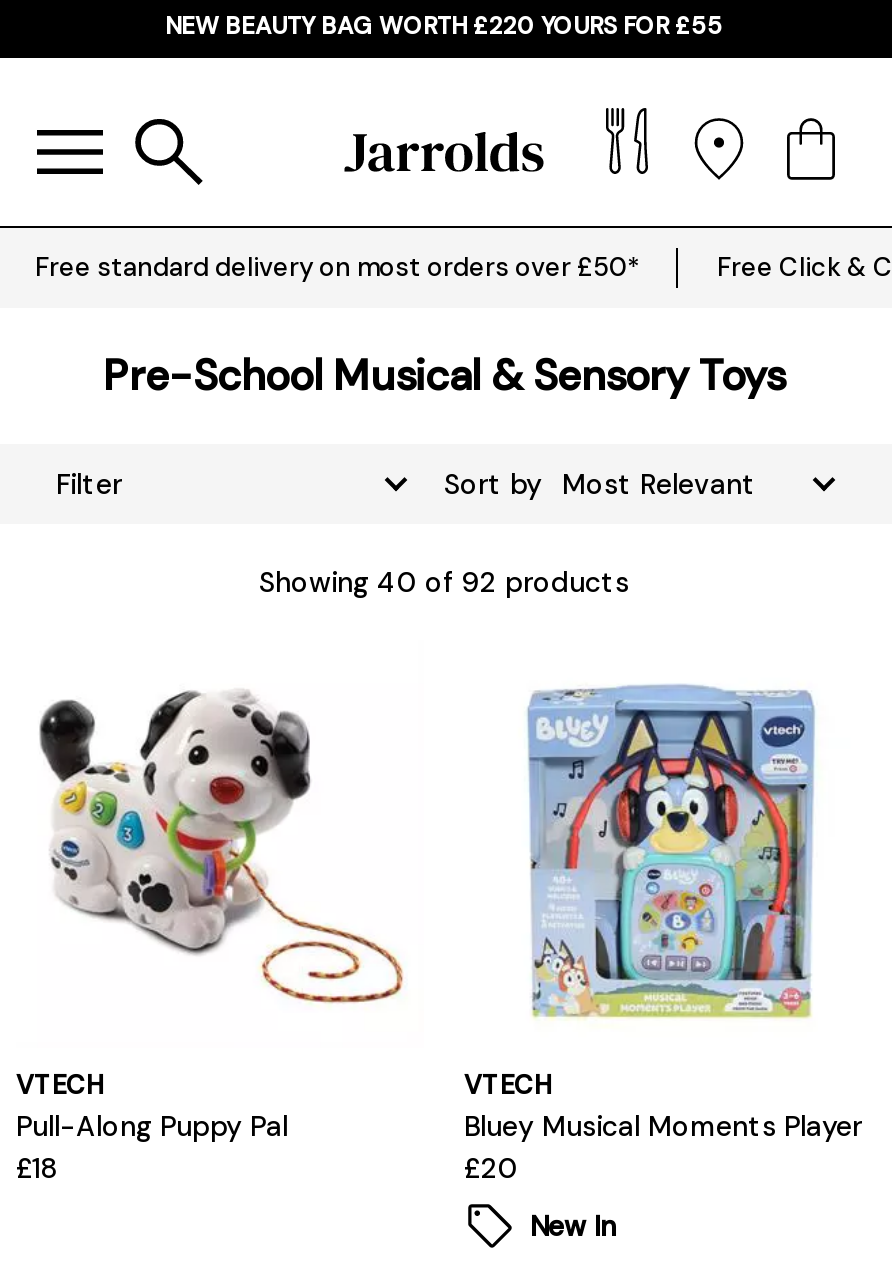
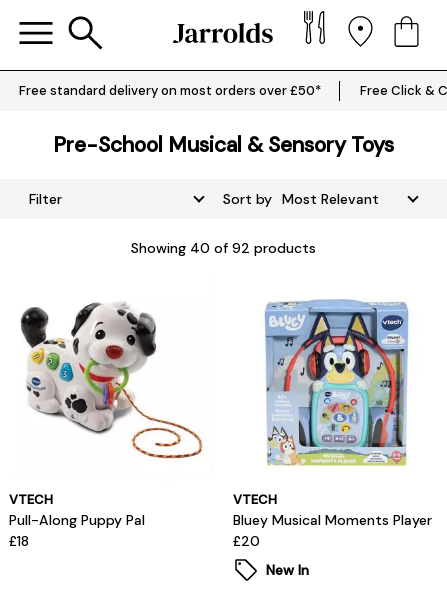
[165,10,723,42] NEW BEAUTY BAG WORTH £220 YOURS FOR £55 -> none

